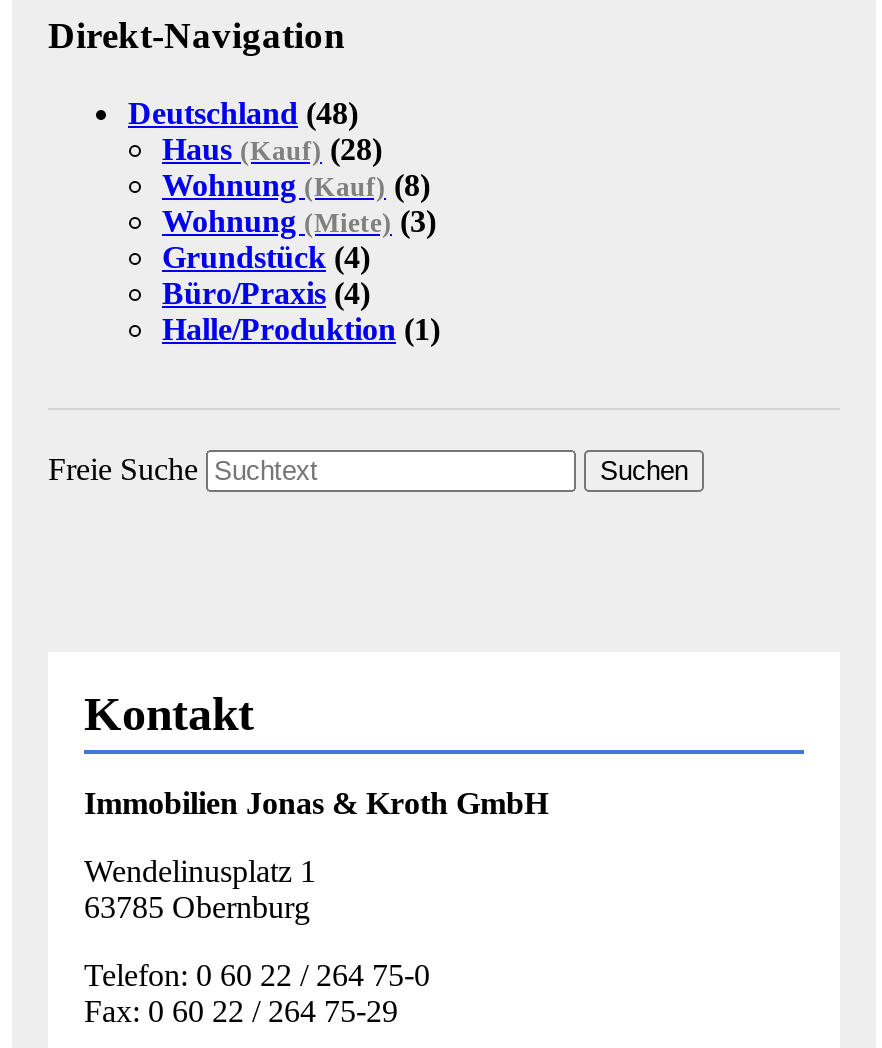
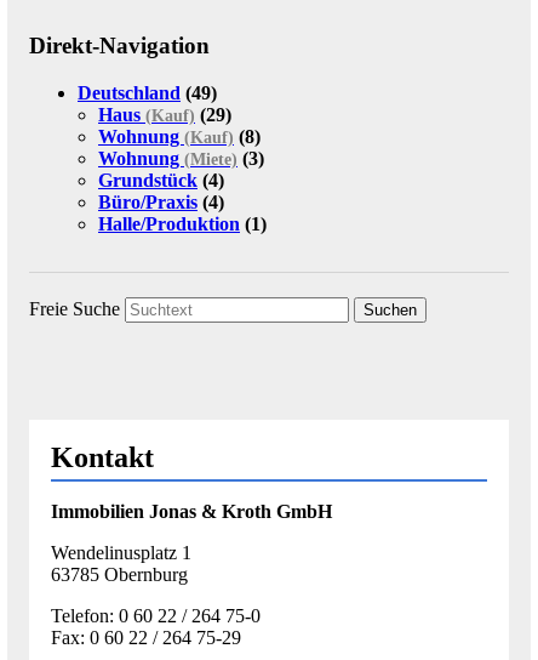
[128,96,358,130] Deutschland (48) -> [78,82,217,103] Deutschland (49)
[162,132,382,166] Haus (Kauf) (28) -> [98,104,231,125] Haus (Kauf) (29)

